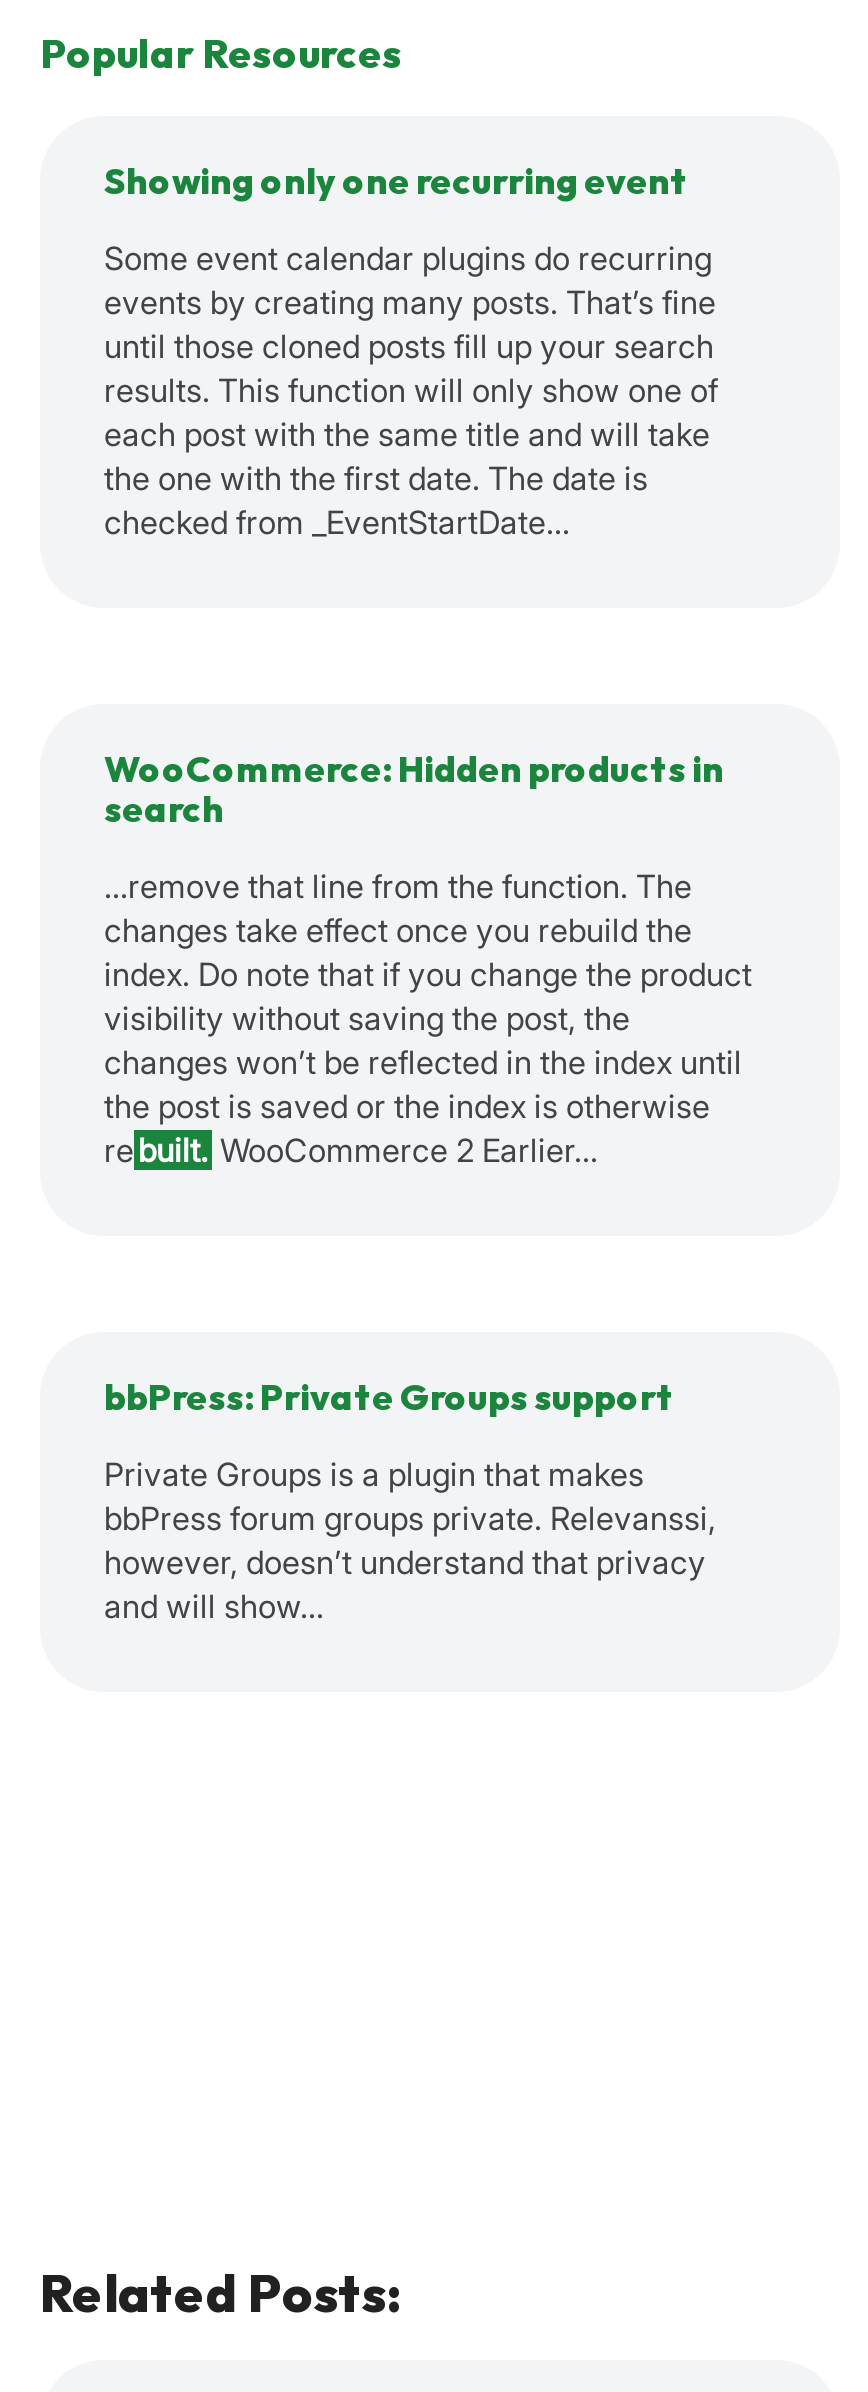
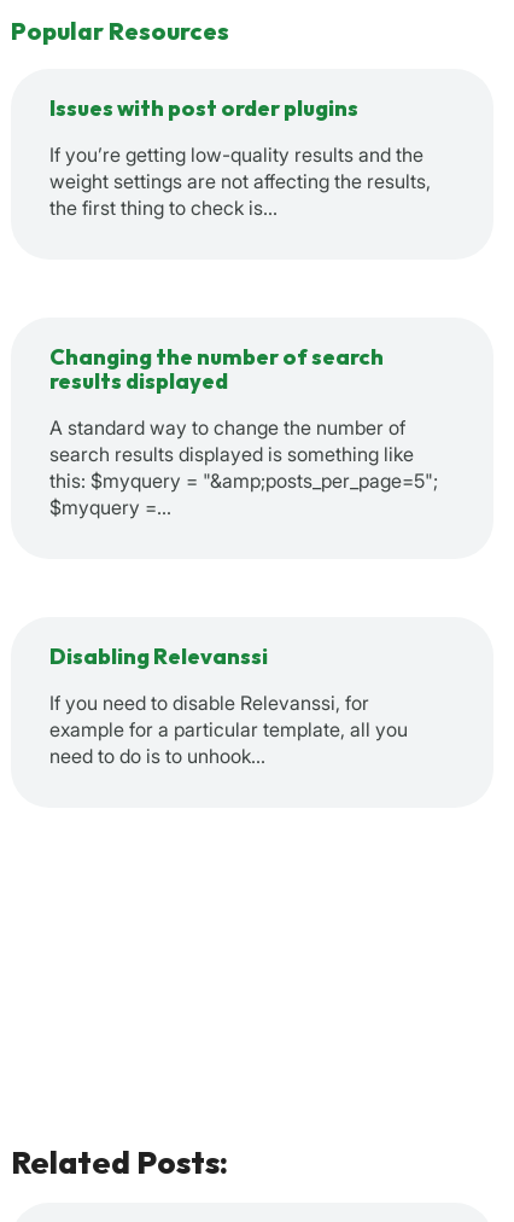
[104,163,688,201] Showing only one recurring event -> [49,97,358,120] Issues with post order plugins
[104,237,718,541] Some event calendar plugins do recurring | events by creating many posts. That’s fine | until those cloned posts fill up your search | results. This function will only show one of | each post with the same title and will take | the one with the first date. The date is | checked from _EventStartDate… -> [49,142,431,219] If you’re getting low-quality results and the | weight settings are not affecting the results, | the first thing to check is…
[104,751,724,829] WooCommerce: Hidden products in | search -> [49,346,384,393] Changing the number of search | results displayed
[104,865,752,1169] …remove that line from the function. The | changes take effect once you rebuild the | index. Do note that if you change the product | visibility without saving the post, the | changes won’t be reflected in the index until | the post is saved or the index is otherwise | re built. WooCommerce 2 Earlier… -> [49,415,438,519] A standard way to change the number of | search results displayed is something like | this: $myquery = "&amp;posts_per_page=5"; | $myquery =…
[104,1379,674,1417] bbPress: Private Groups support -> [49,646,268,669] Disabling Relevanssi
[104,1453,716,1625] Private Groups is a plugin that makes | bbPress forum groups private. Relevanssi, | however, doesn’t understand that privacy | and will show… -> [49,690,408,768] If you need to disable Relevanssi, for | example for a particular template, all you | need to do is to unhook…

